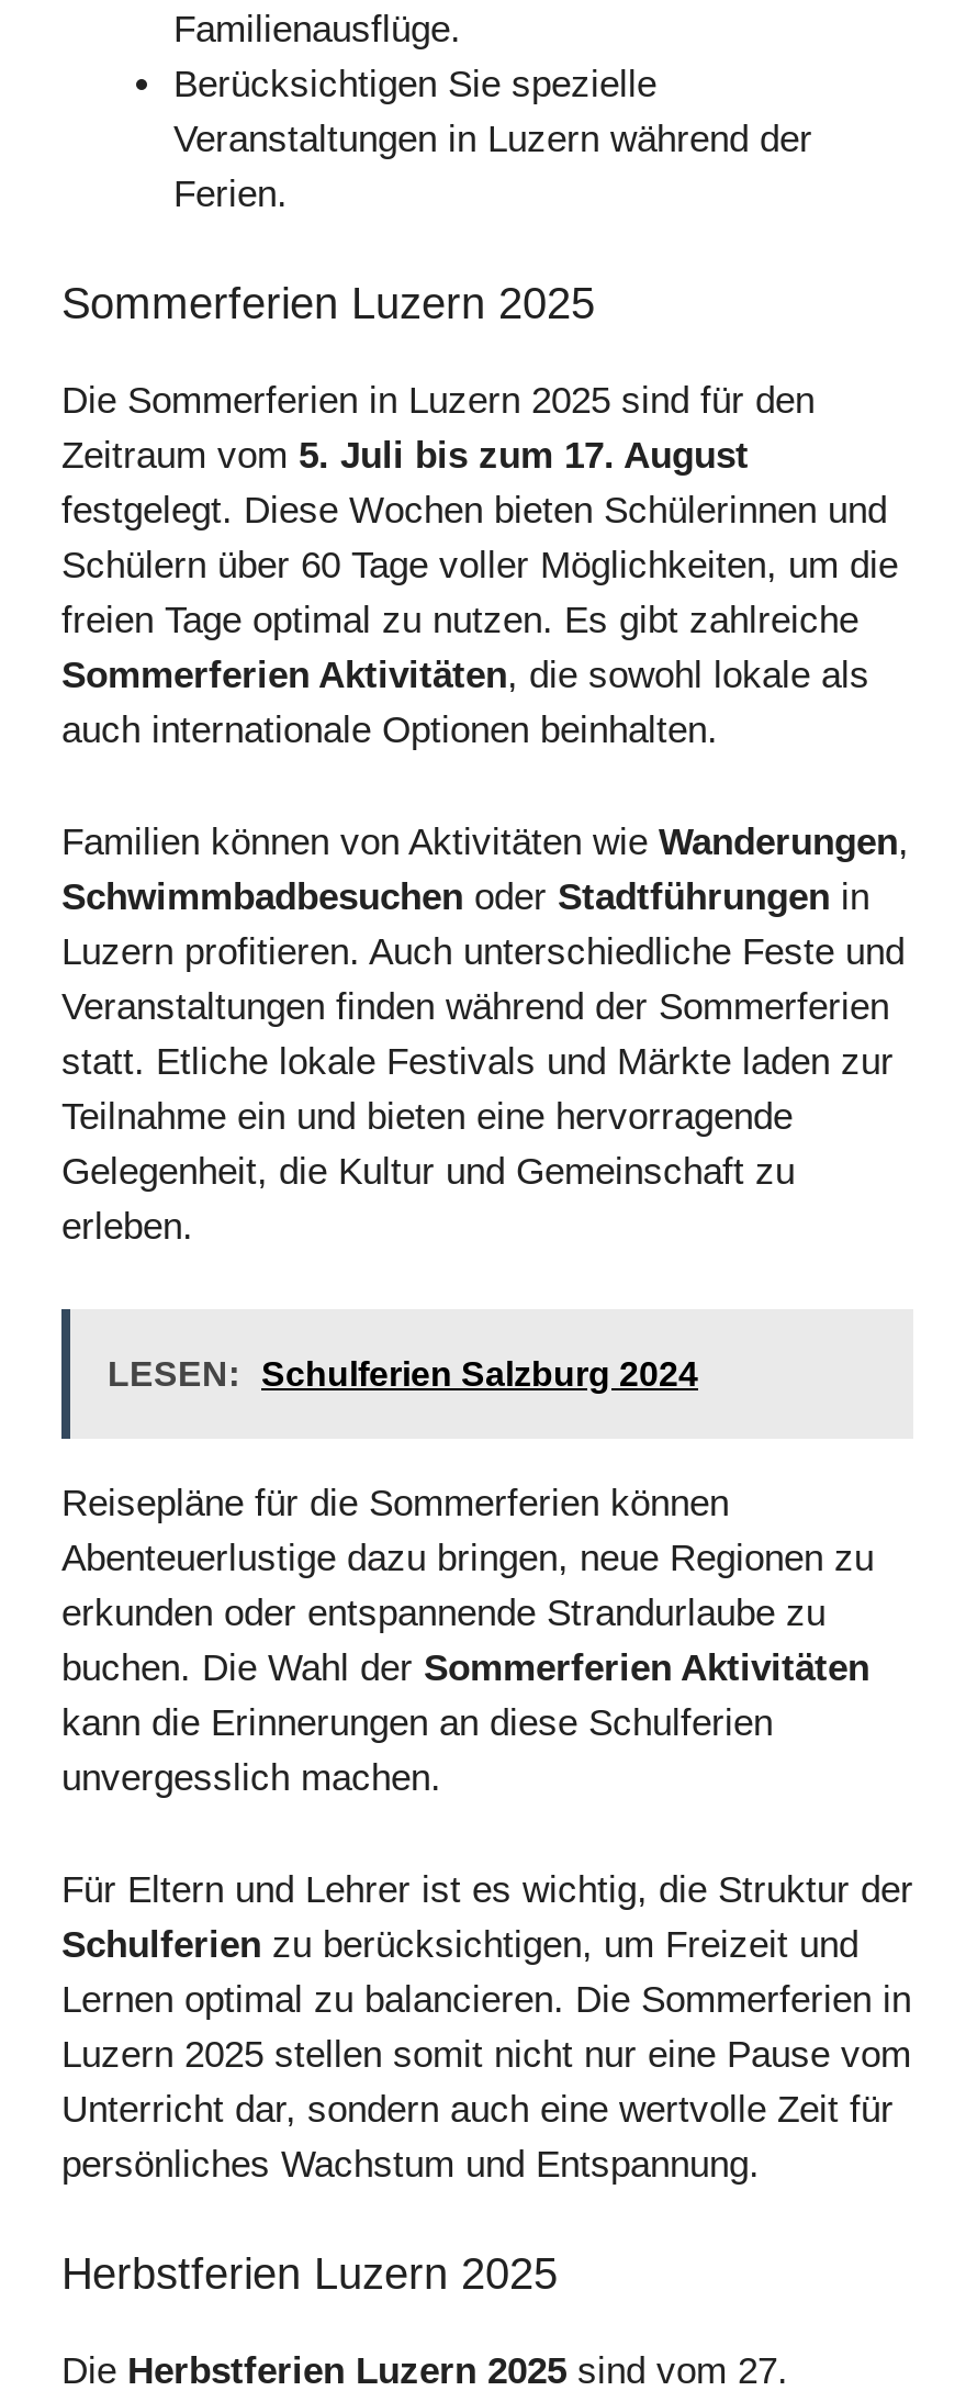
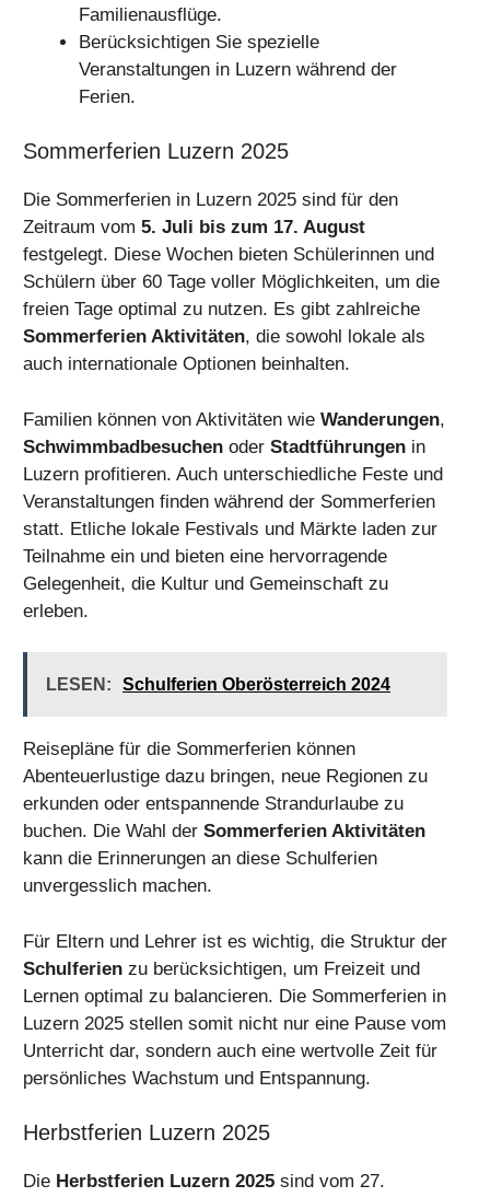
[108,1356,698,1394] LESEN: Schulferien Salzburg 2024 -> [46,676,390,694] LESEN: Schulferien Oberösterreich 2024

